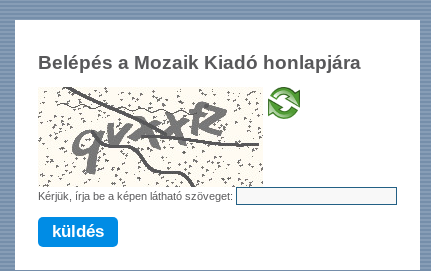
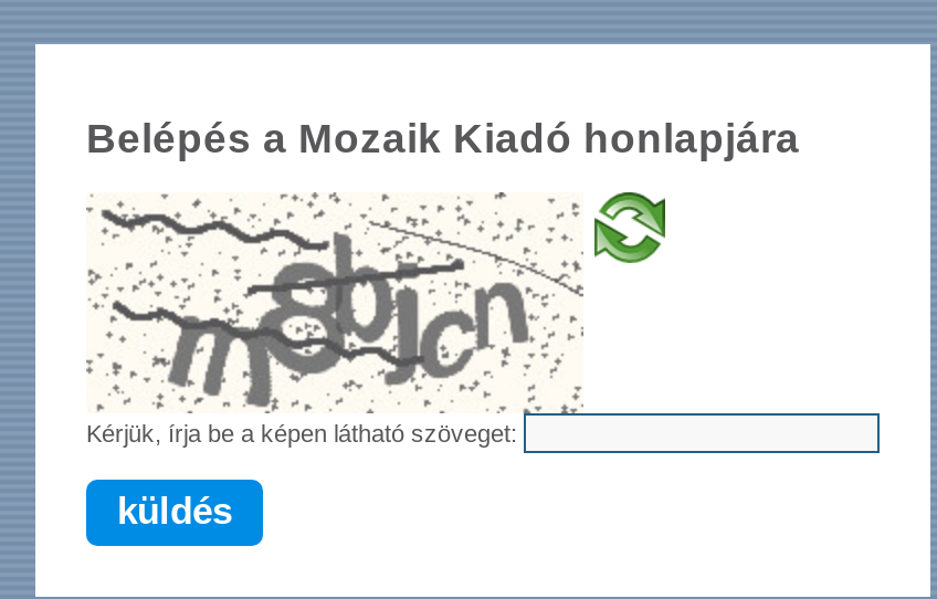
[37,86,264,188] [image] -> [86,190,583,416] [image]

